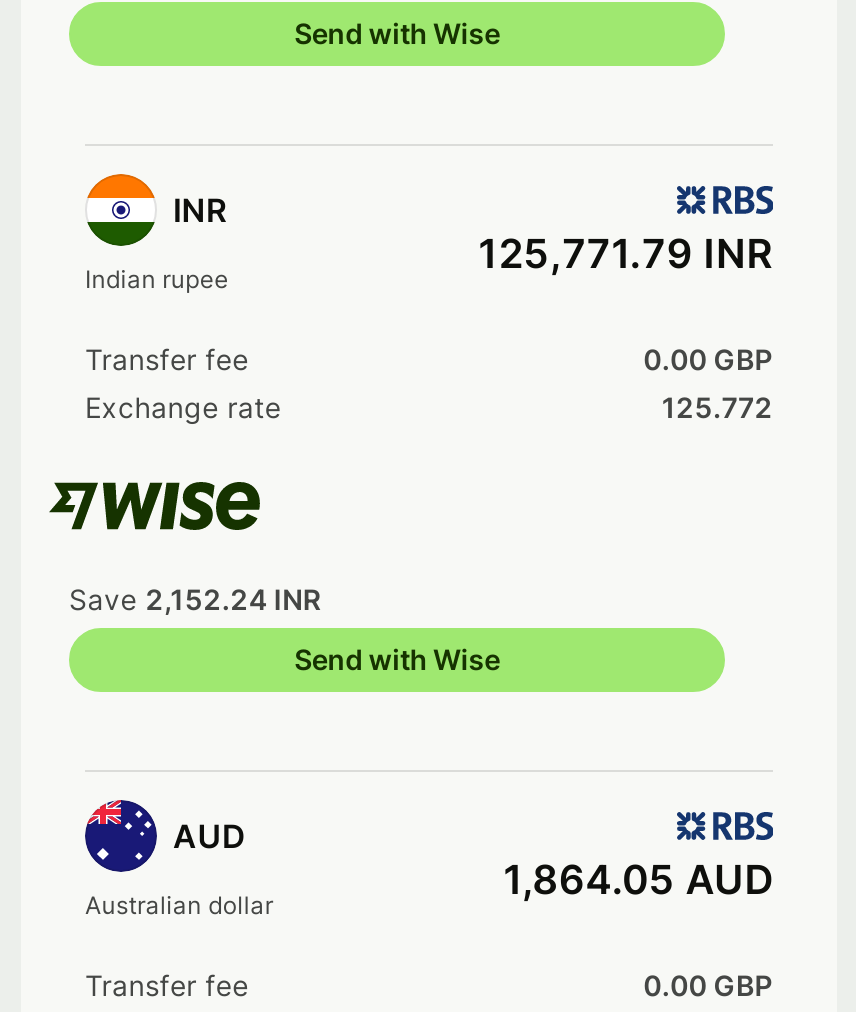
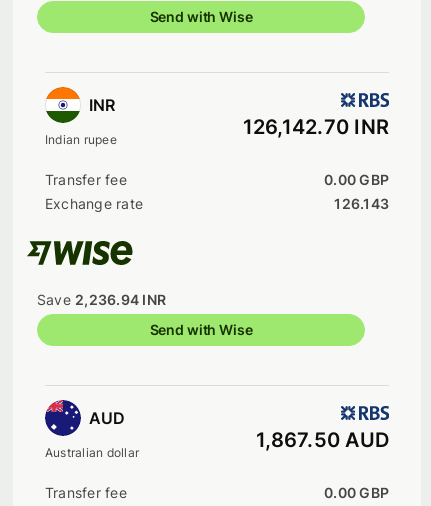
[478,231,773,279] 125,771.79 INR -> [243,115,389,139] 126,142.70 INR
[662,391,773,425] 125.772 -> [334,195,389,212] 126.143
[69,581,321,615] Save 2,152.24 INR -> [37,291,166,308] Save 2,236.94 INR
[503,855,773,903] 1,864.05 AUD -> [256,428,389,452] 1,867.50 AUD

